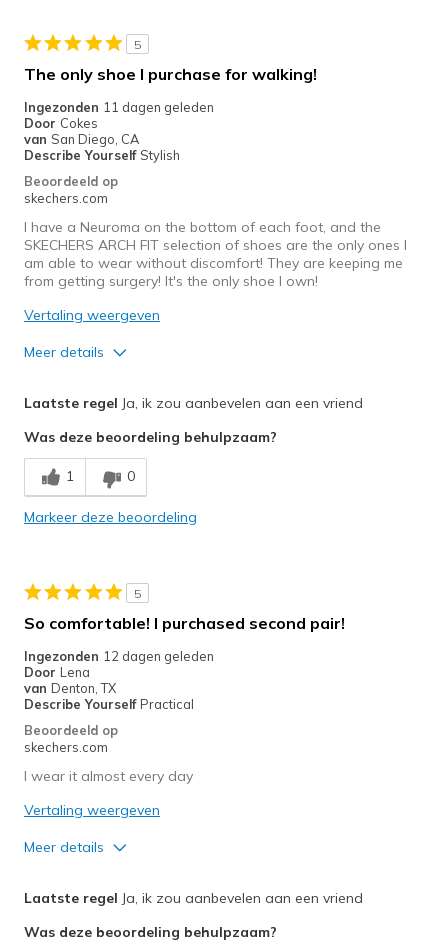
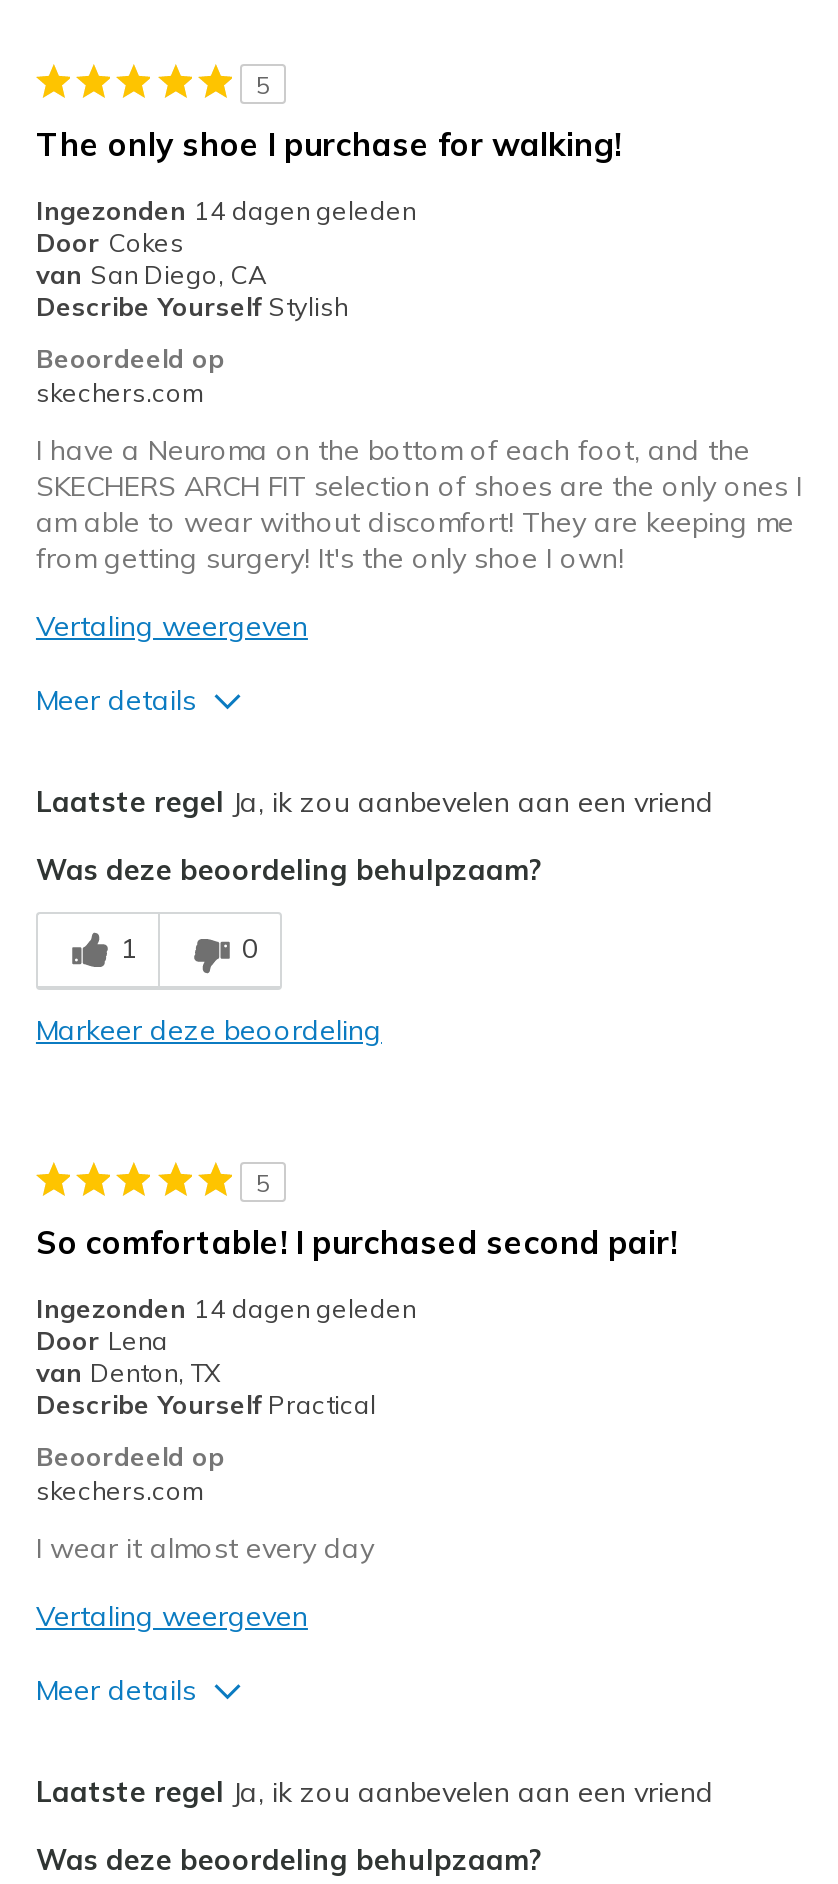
[24,99,214,115] Ingezonden 11 dagen geleden -> [36,193,416,225] Ingezonden 14 dagen geleden
[24,648,214,664] Ingezonden 12 dagen geleden -> [36,1291,416,1323] Ingezonden 14 dagen geleden

